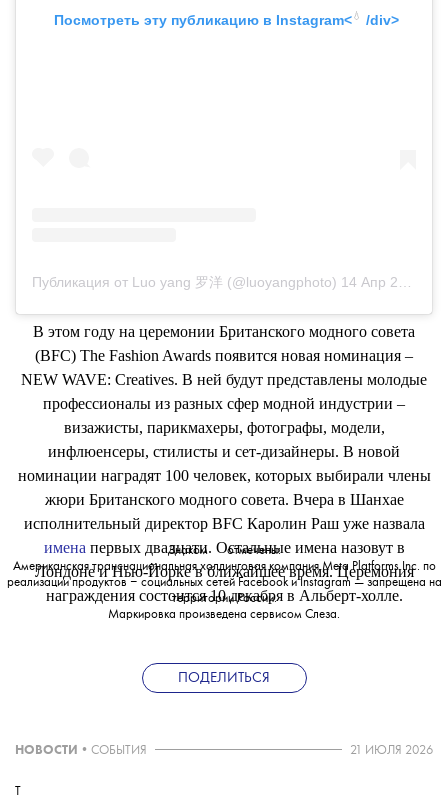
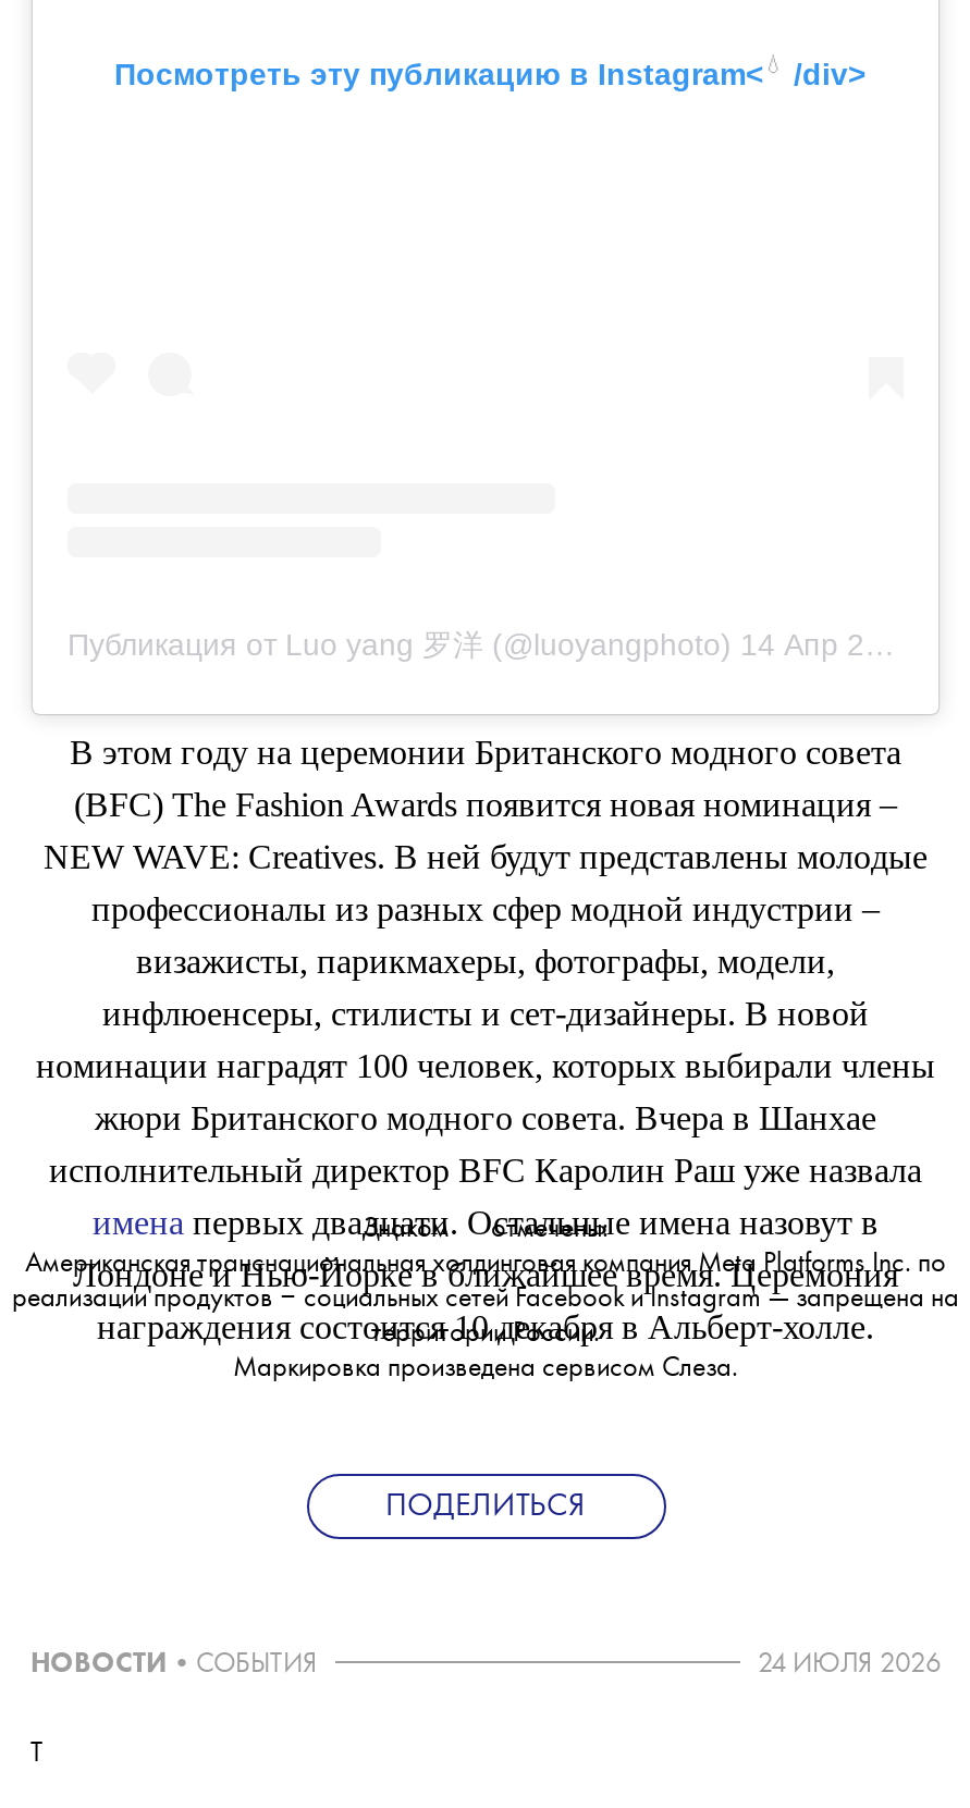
[350,744,433,757] 21 ИЮЛЯ 2026 -> [758,1650,941,1678] 24 ИЮЛЯ 2026

